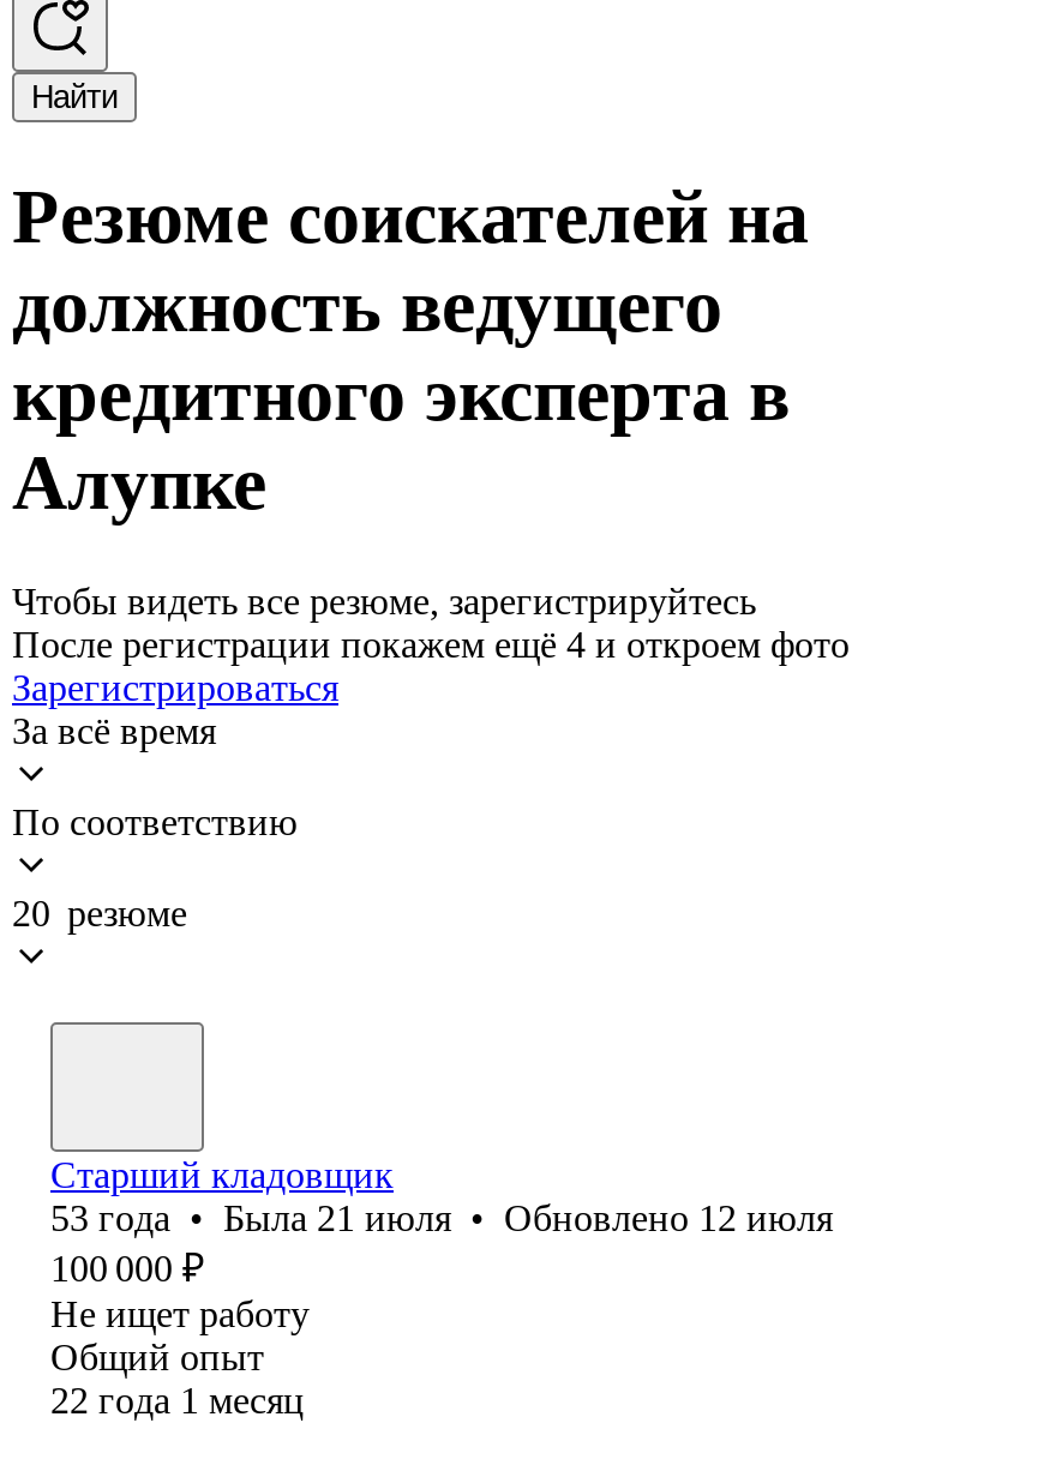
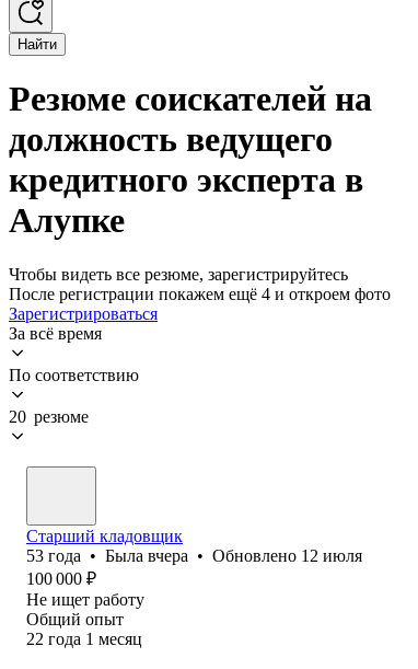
[50,1197,833,1238] 53 года • Была 21 июля • Обновлено 12 июля -> [26,546,362,565] 53 года • Была вчера • Обновлено 12 июля

